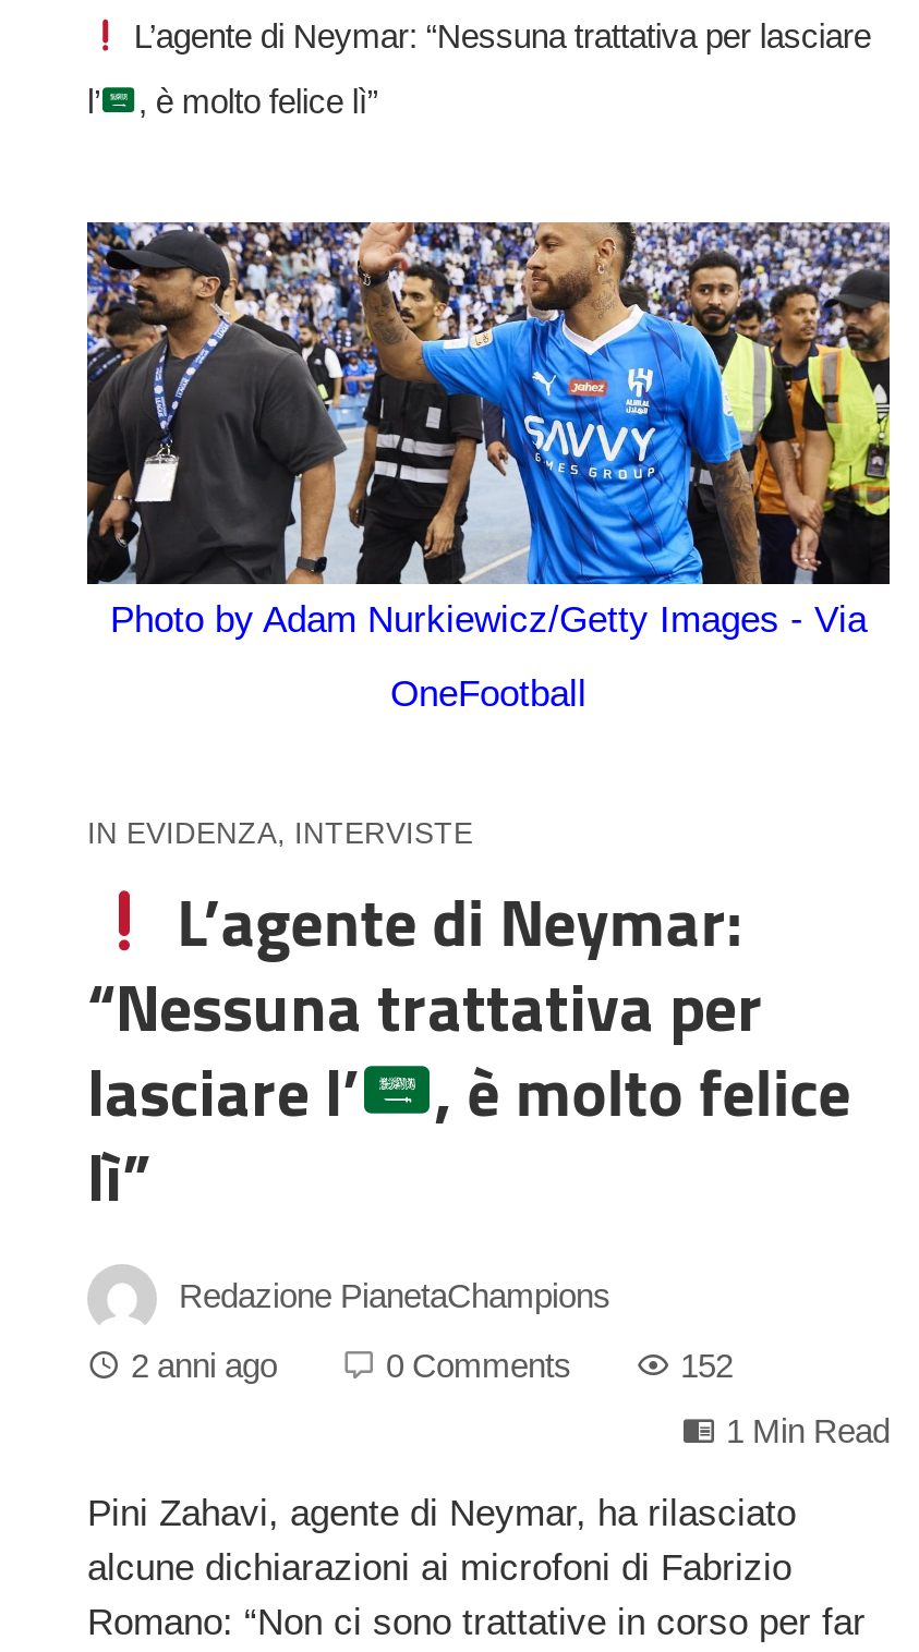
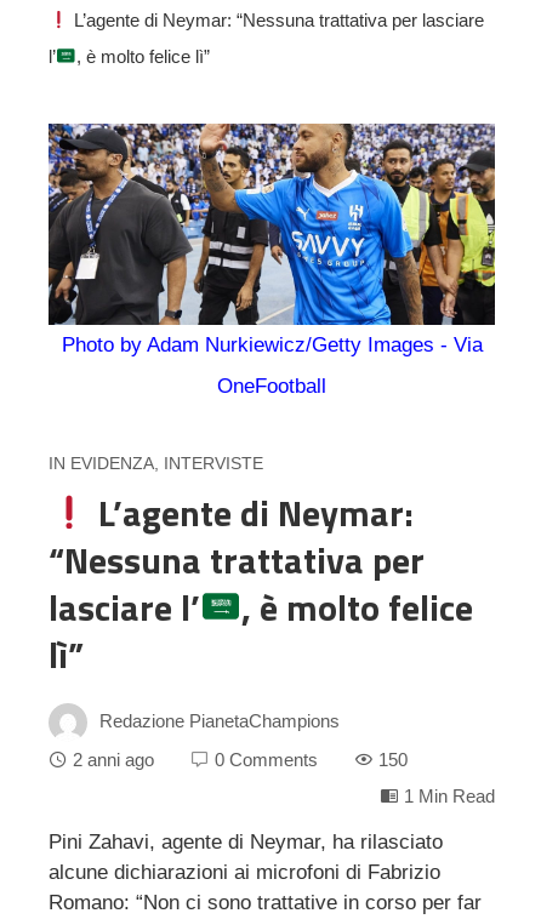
[680,1346,733,1383] 152 -> [378,749,408,769] 150

